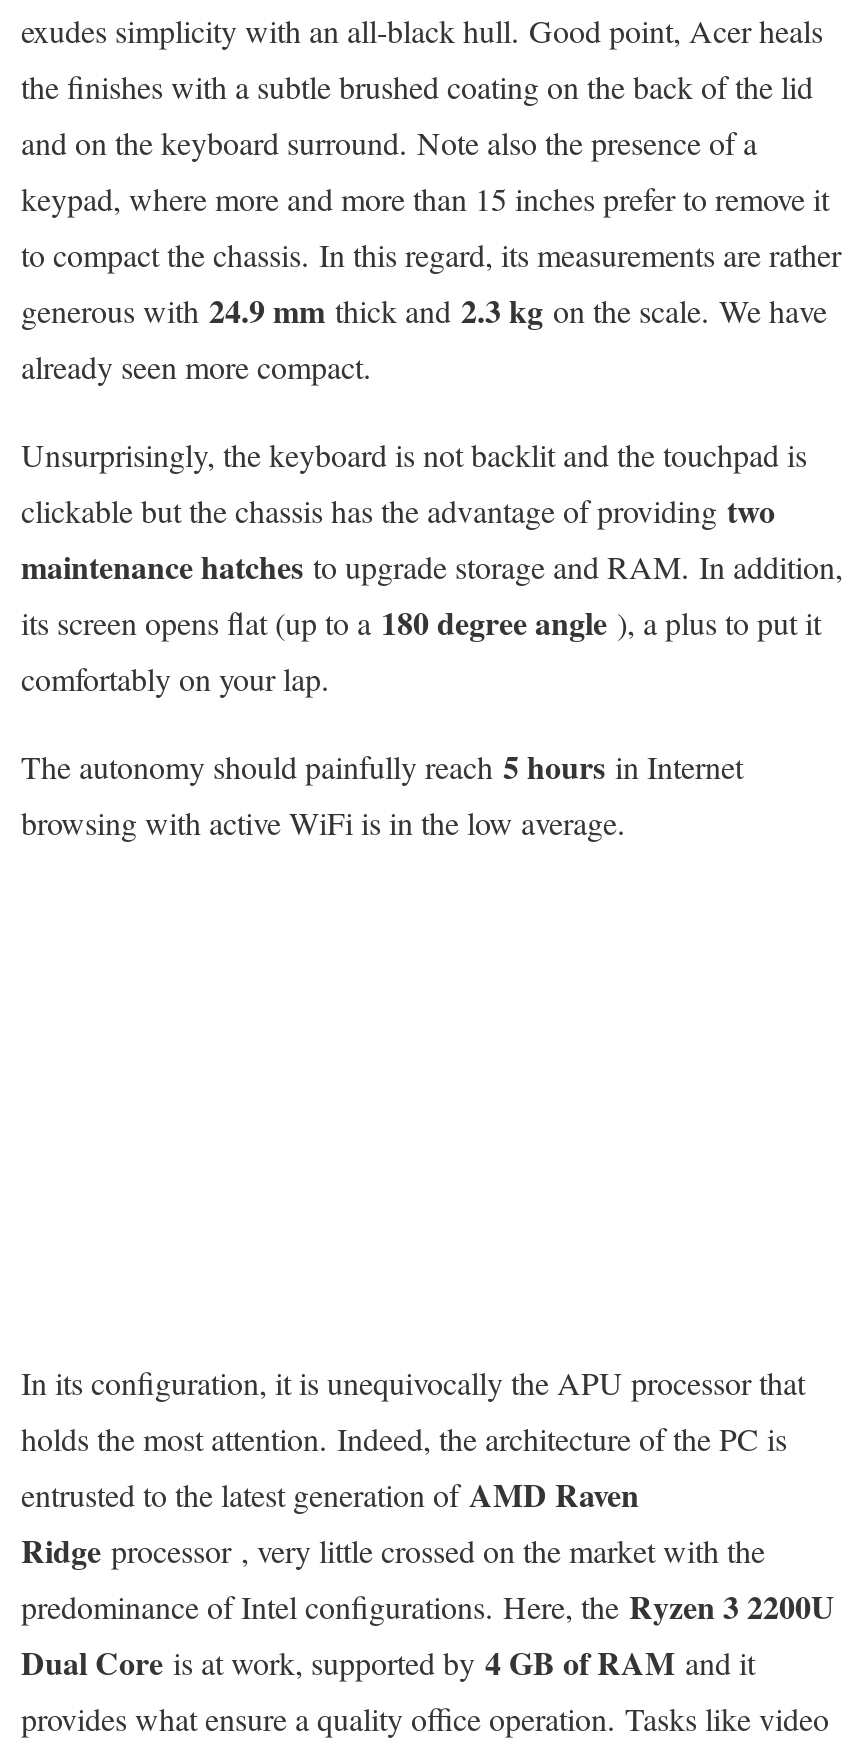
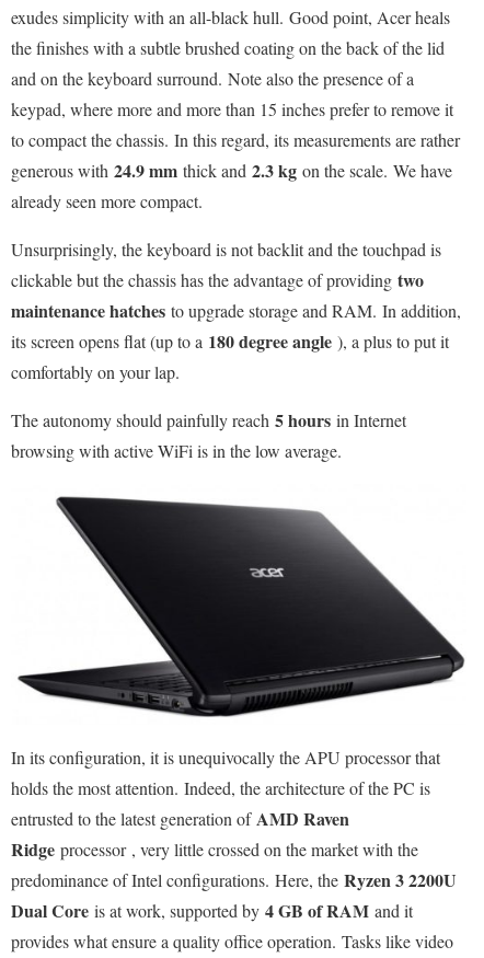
none -> [16,496,465,718] [image]

